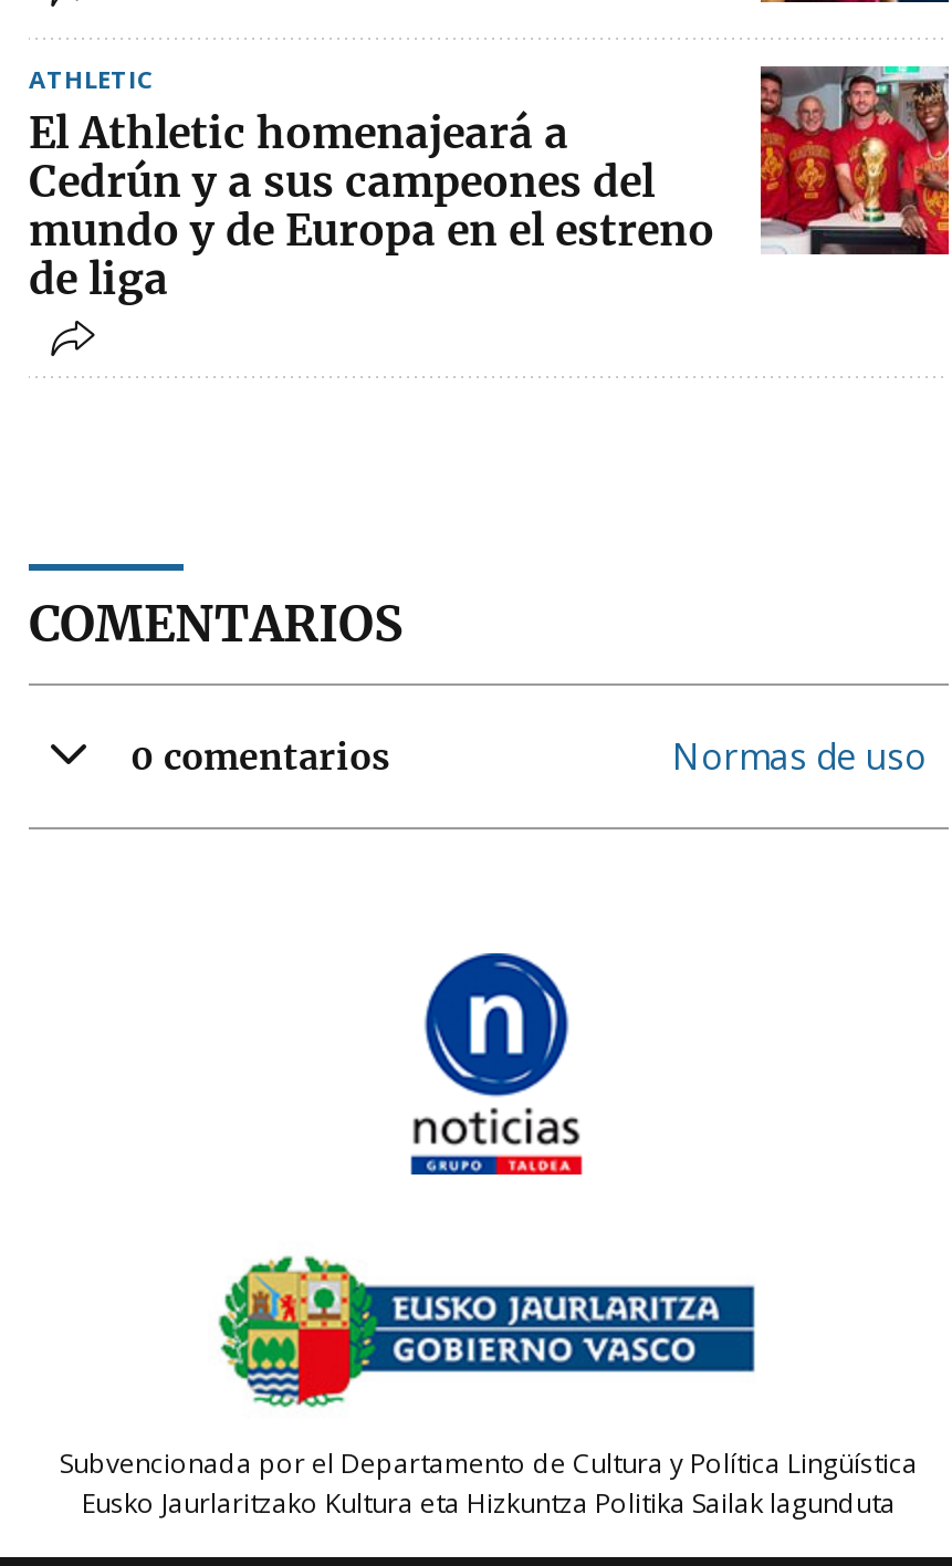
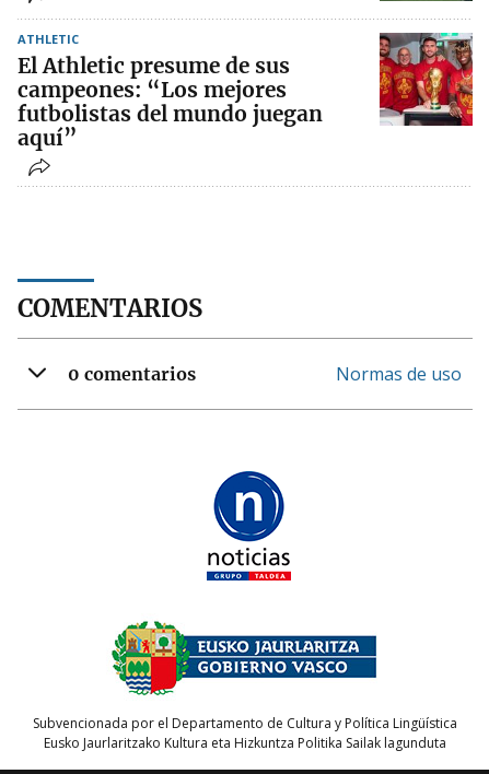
[29,107,714,306] El Athletic homenajeará a | Cedrún y a sus campeones del | mundo y de Europa en el estreno | de liga -> [18,53,323,151] El Athletic presume de sus | campeones: “Los mejores | futbolistas del mundo juegan | aquí”

